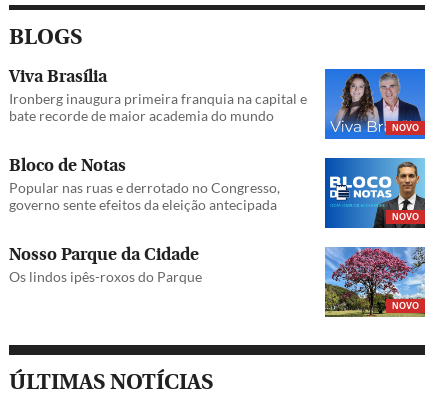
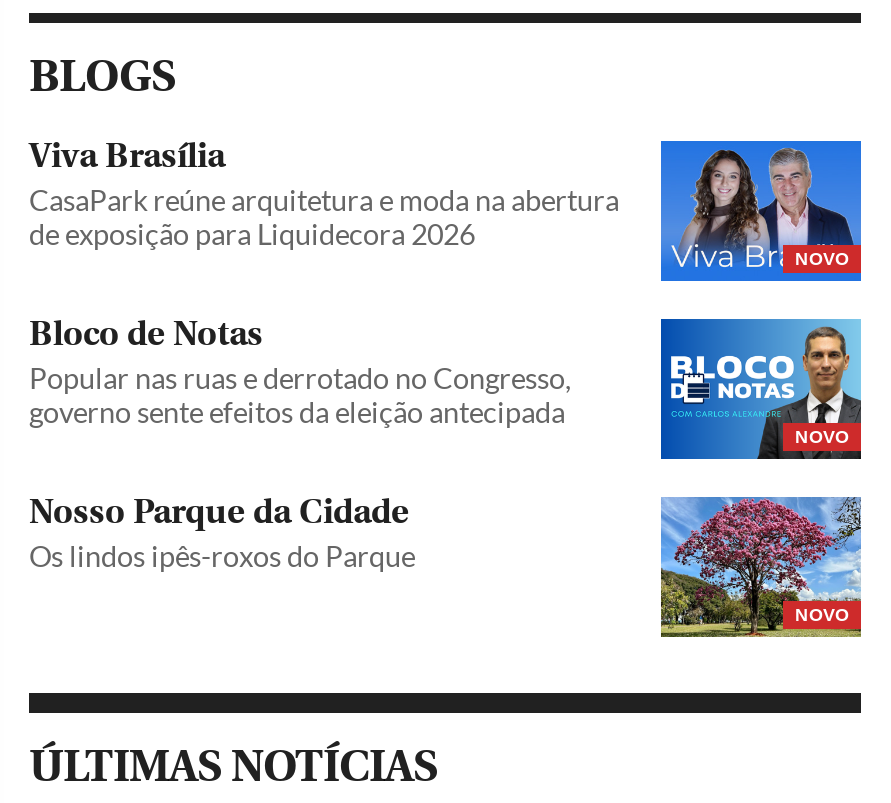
[9,90,307,124] Ironberg inaugura primeira franquia na capital e | bate recorde de maior academia do mundo -> [29,183,619,251] CasaPark reúne arquitetura e moda na abertura | de exposição para Liquidecora 2026

